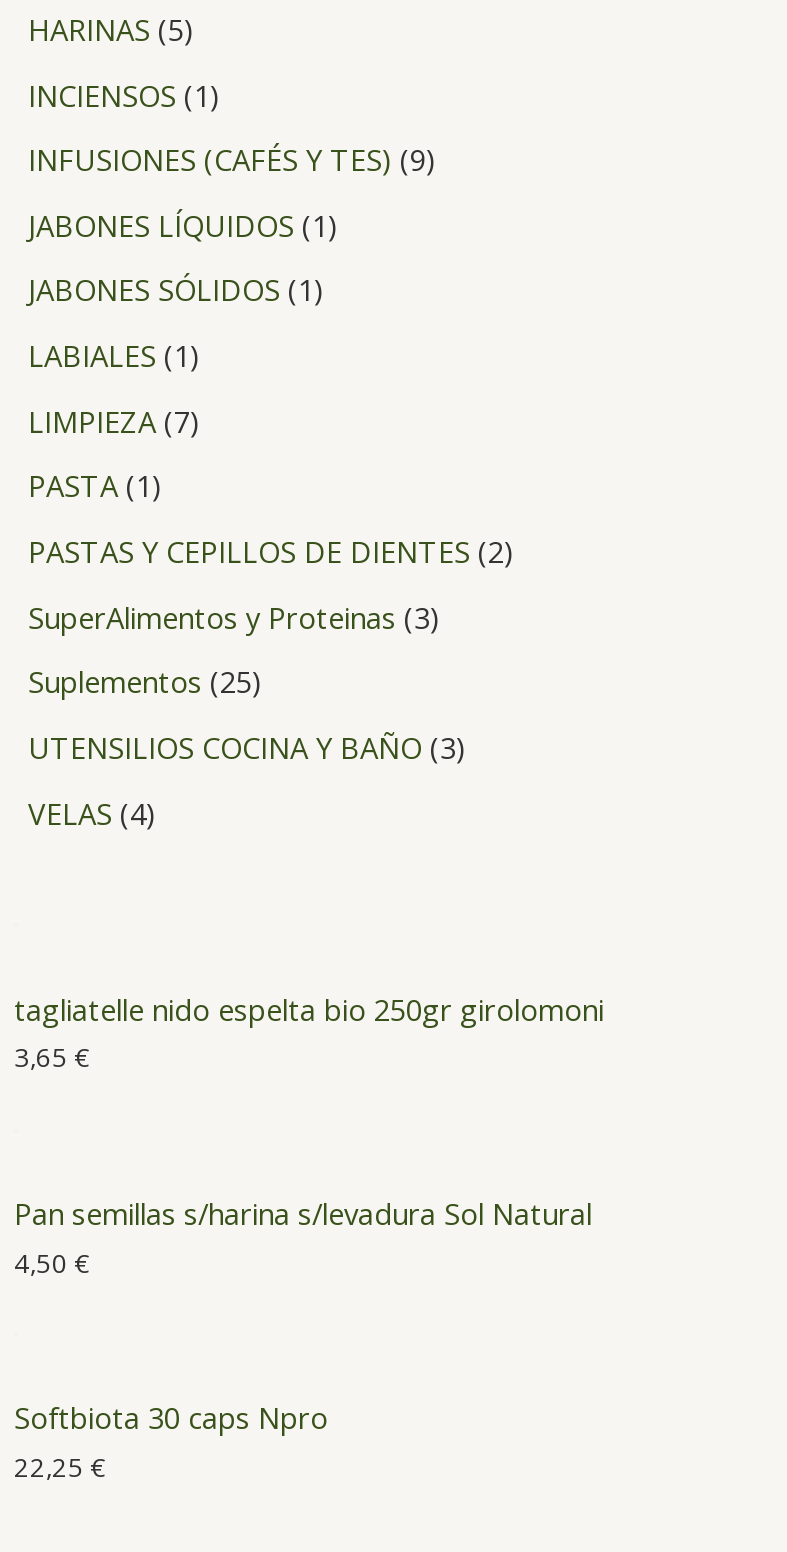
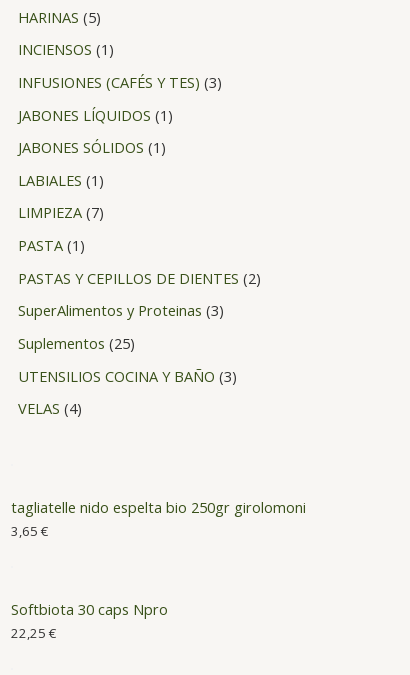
[28,140,426,180] INFUSIONES (CAFÉS Y TES) 9 -> [18,72,217,92] INFUSIONES (CAFÉS Y TES) 3
[14,1194,592,1280] Pan semillas s/harina s/levadura Sol Natural | 4,50 € -> none

